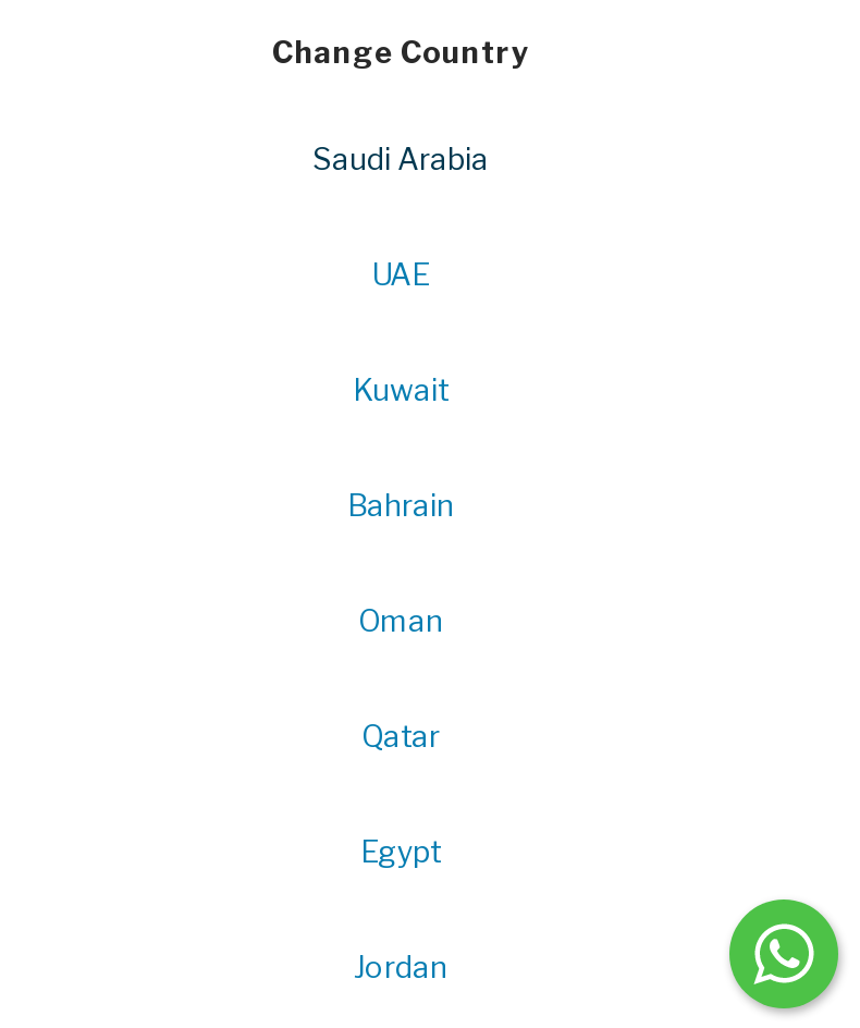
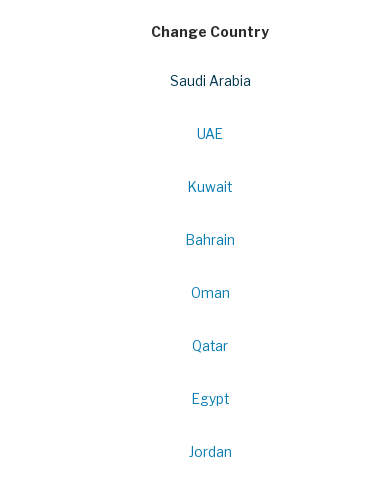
[725,897,845,1017] [image] -> none

